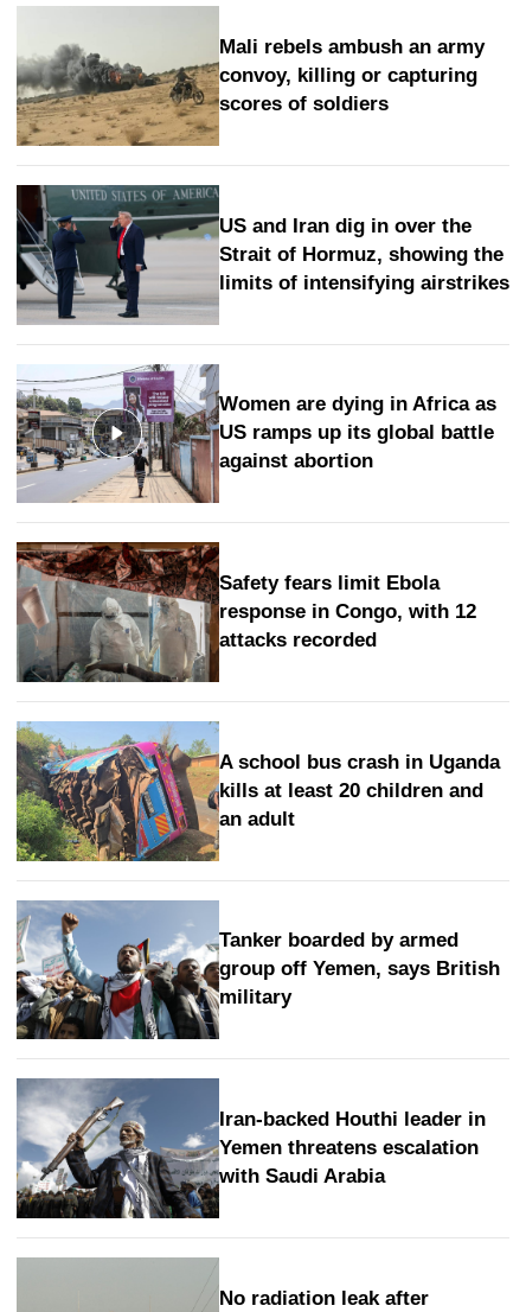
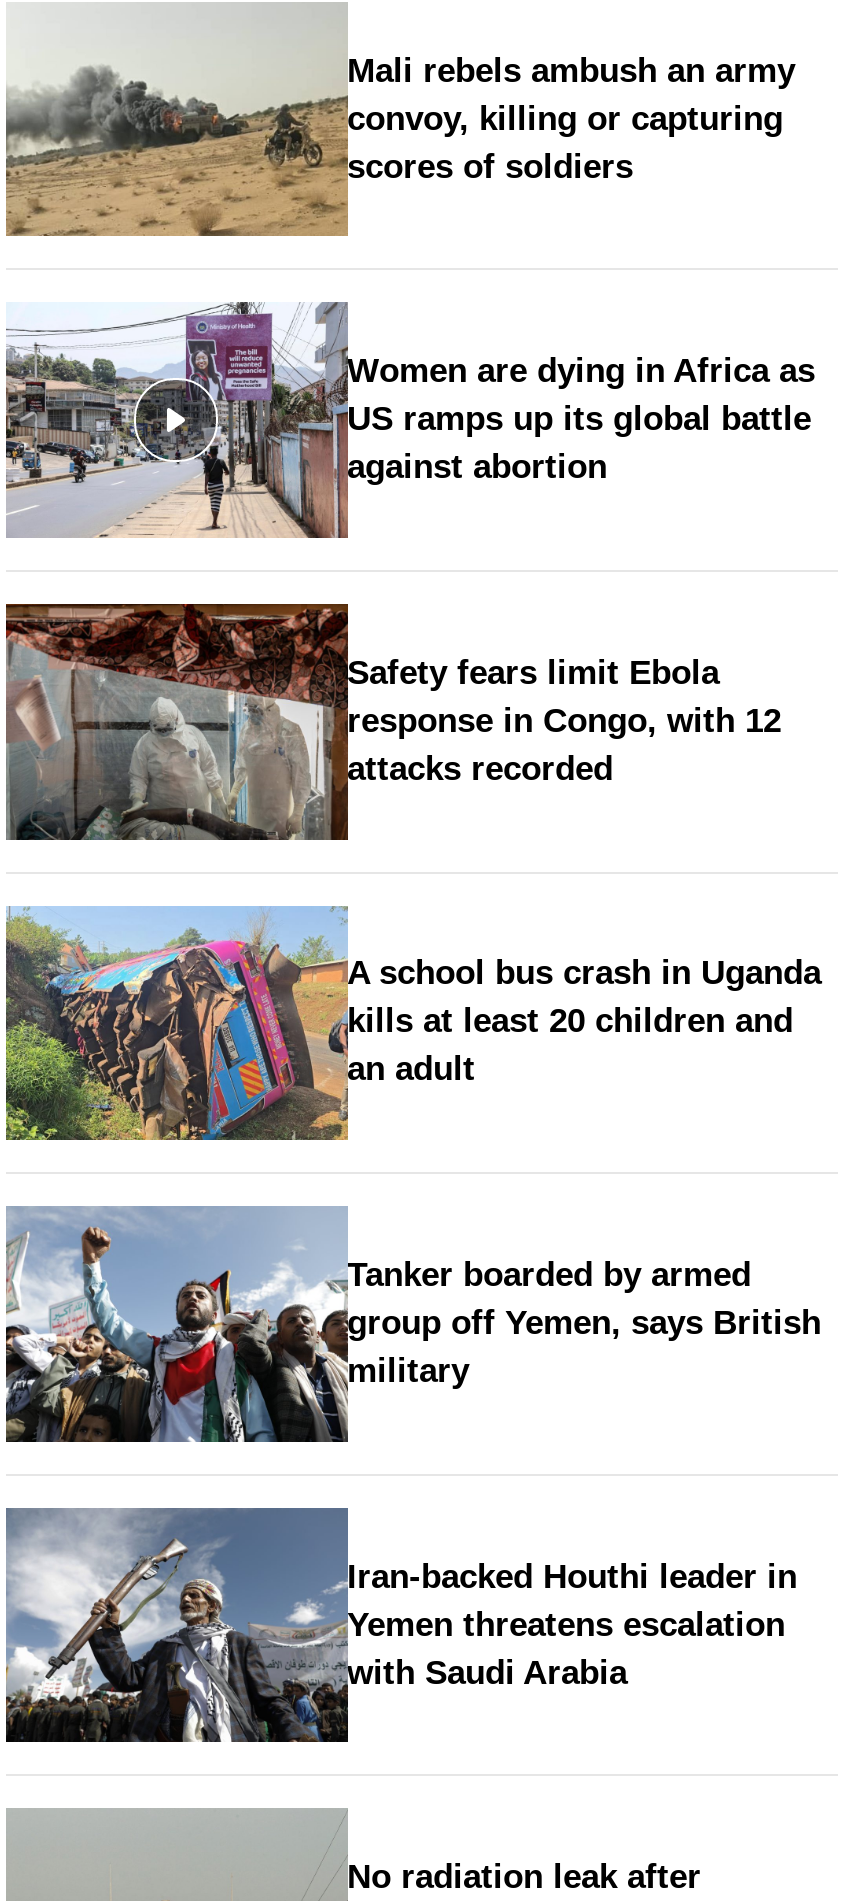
[15,184,509,324] [image] | US and Iran dig in over the | Strait of Hormuz, showing the | limits of intensifying airstrikes -> none

